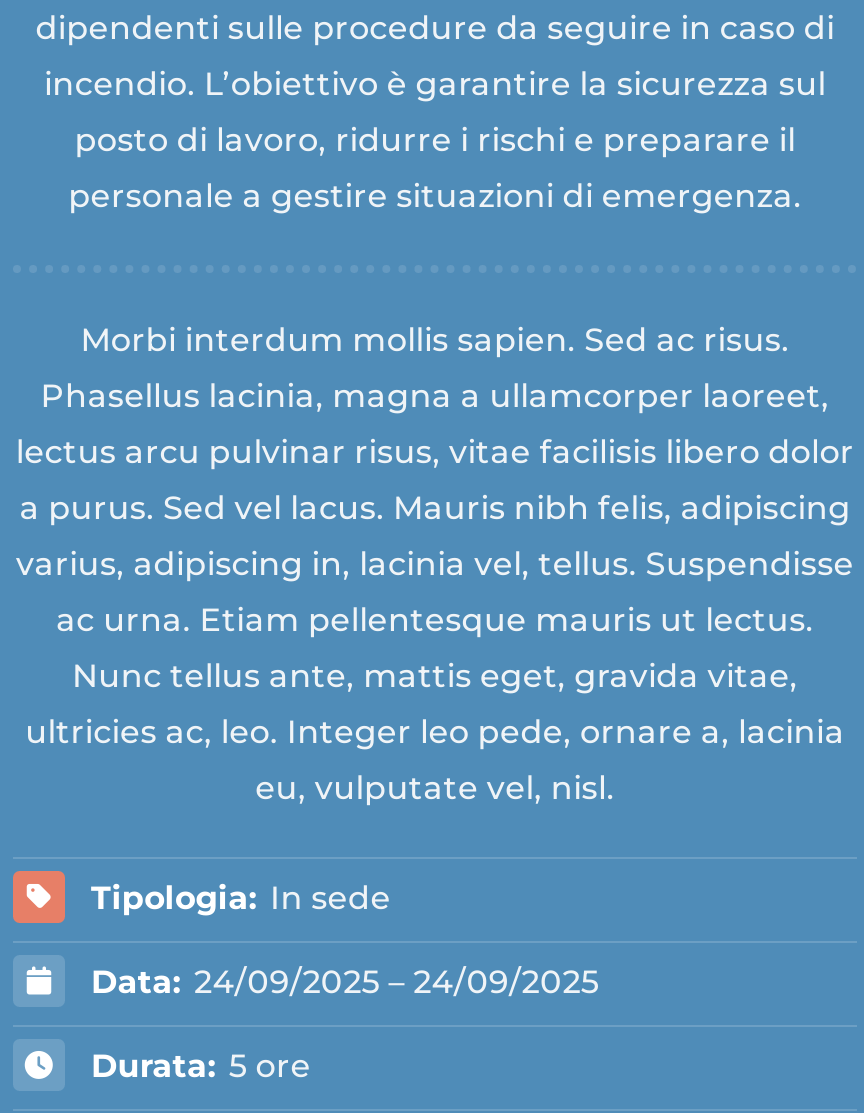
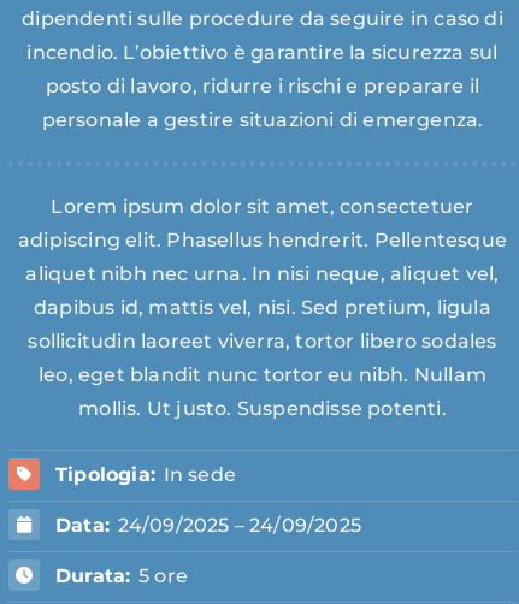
[16,321,854,807] Morbi interdum mollis sapien. Sed ac risus. | Phasellus lacinia, magna a ullamcorper laoreet, | lectus arcu pulvinar risus, vitae facilisis libero dolor | a purus. Sed vel lacus. Mauris nibh felis, adipiscing | varius, adipiscing in, lacinia vel, tellus. Suspendisse | ac urna. Etiam pellentesque mauris ut lectus. | Nunc tellus ante, mattis eget, gravida vitae, | ultricies ac, leo. Integer leo pede, ornare a, lacinia | eu, vulputate vel, nisl. -> [18,195,507,420] Lorem ipsum dolor sit amet, consectetuer | adipiscing elit. Phasellus hendrerit. Pellentesque | aliquet nibh nec urna. In nisi neque, aliquet vel, | dapibus id, mattis vel, nisi. Sed pretium, ligula | sollicitudin laoreet viverra, tortor libero sodales | leo, eget blandit nunc tortor eu nibh. Nullam | mollis. Ut justo. Suspendisse potenti.

